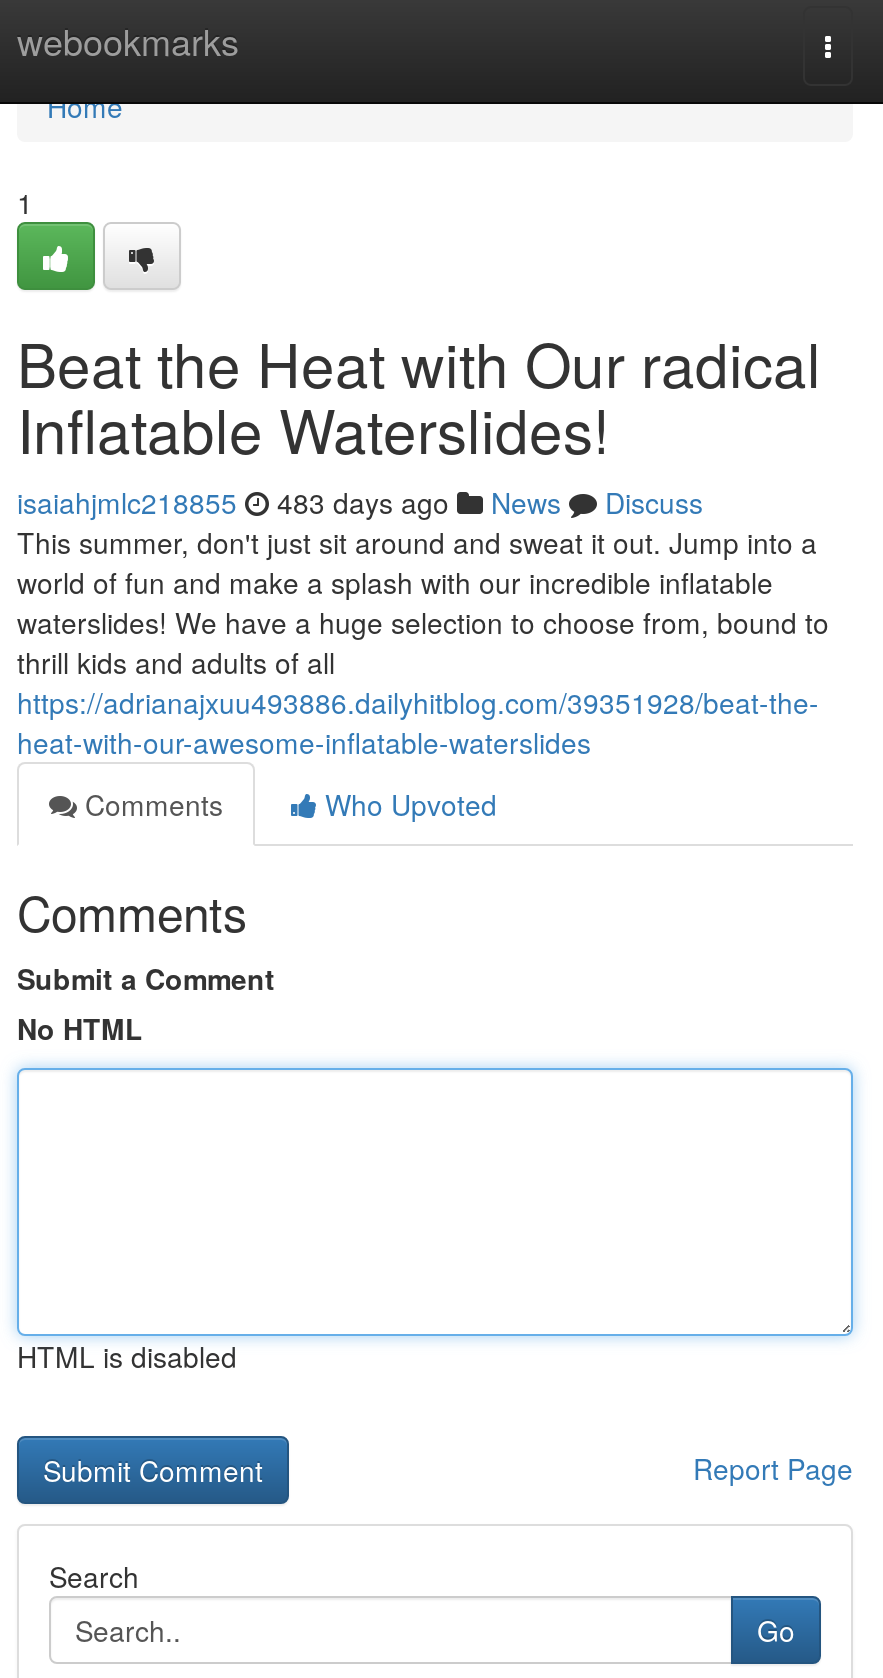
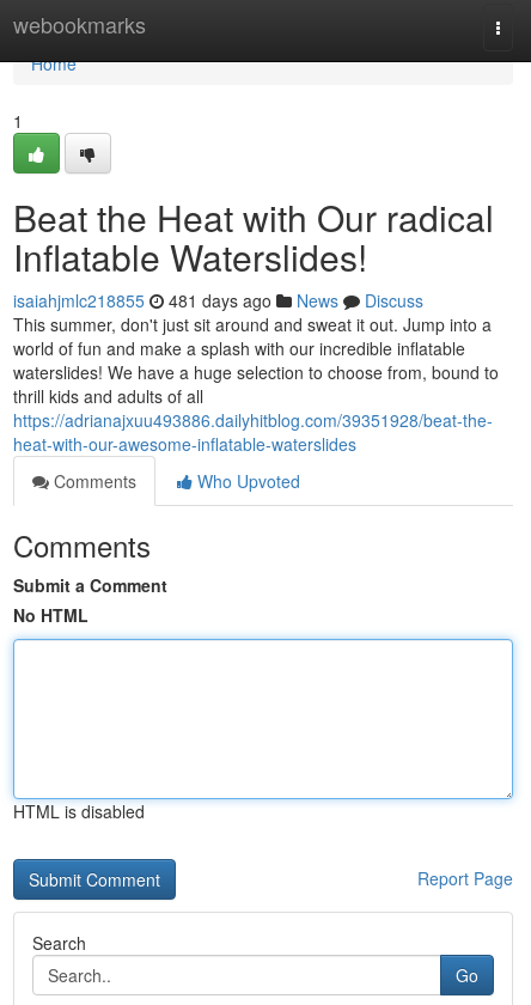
[17,482,703,522] isaiahjmlc218855 483 days ago News Discuss -> [13,288,423,312] isaiahjmlc218855 481 days ago News Discuss

